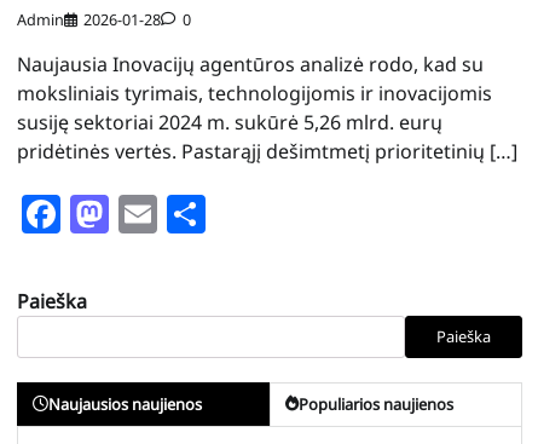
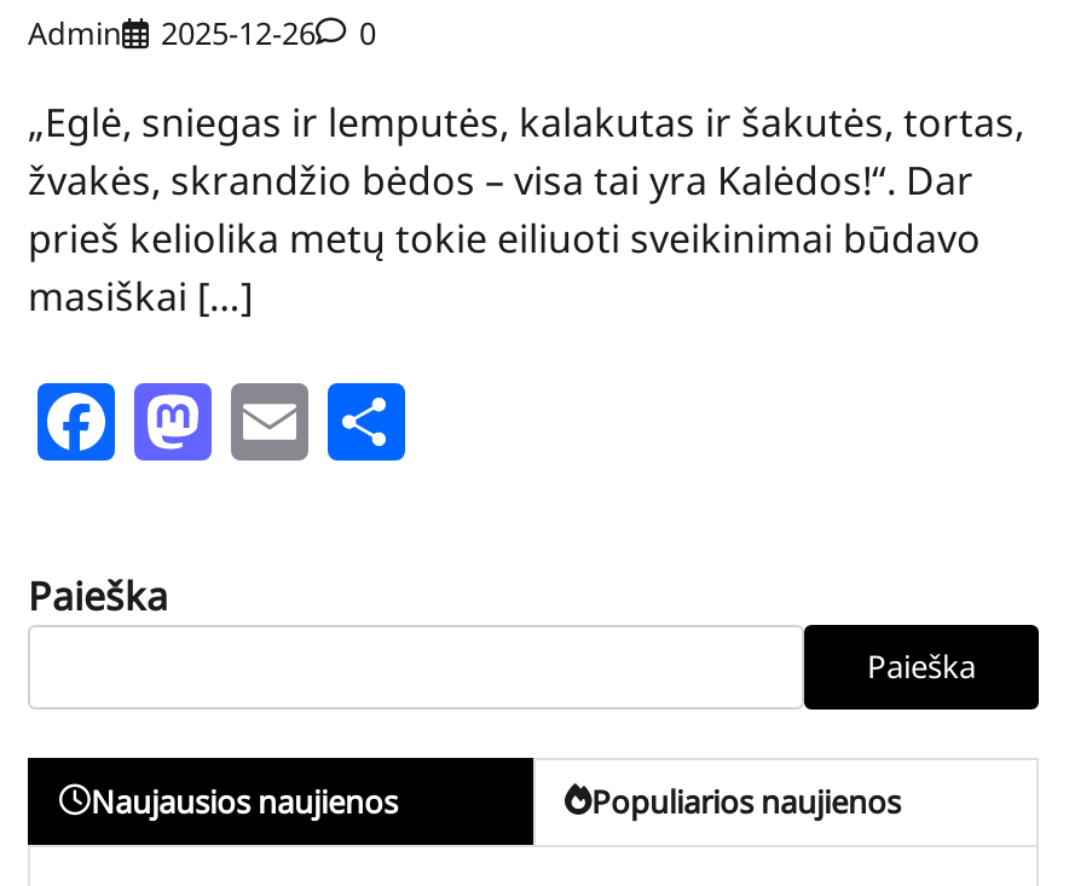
[17,8,191,30] Admin 2026-01-28 0 -> [28,11,376,55] Admin 2025-12-26 0
[17,50,517,164] Naujausia Inovacijų agentūros analizė rodo, kad su | moksliniais tyrimais, technologijomis ir inovacijomis | susiję sektoriai 2024 m. sukūrė 5,26 mlrd. eurų | pridėtinės vertės. Pastarąjį dešimtmetį prioritetinių […] -> [28,96,1024,323] „Eglė, sniegas ir lemputės, kalakutas ir šakutės, tortas, | žvakės, skrandžio bėdos – visa tai yra Kalėdos!“. Dar | prieš keliolika metų tokie eiliuoti sveikinimai būdavo | masiškai […]

